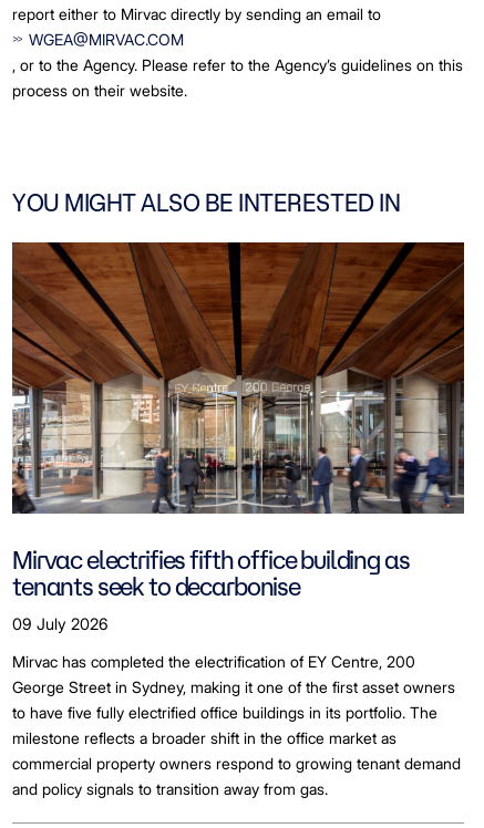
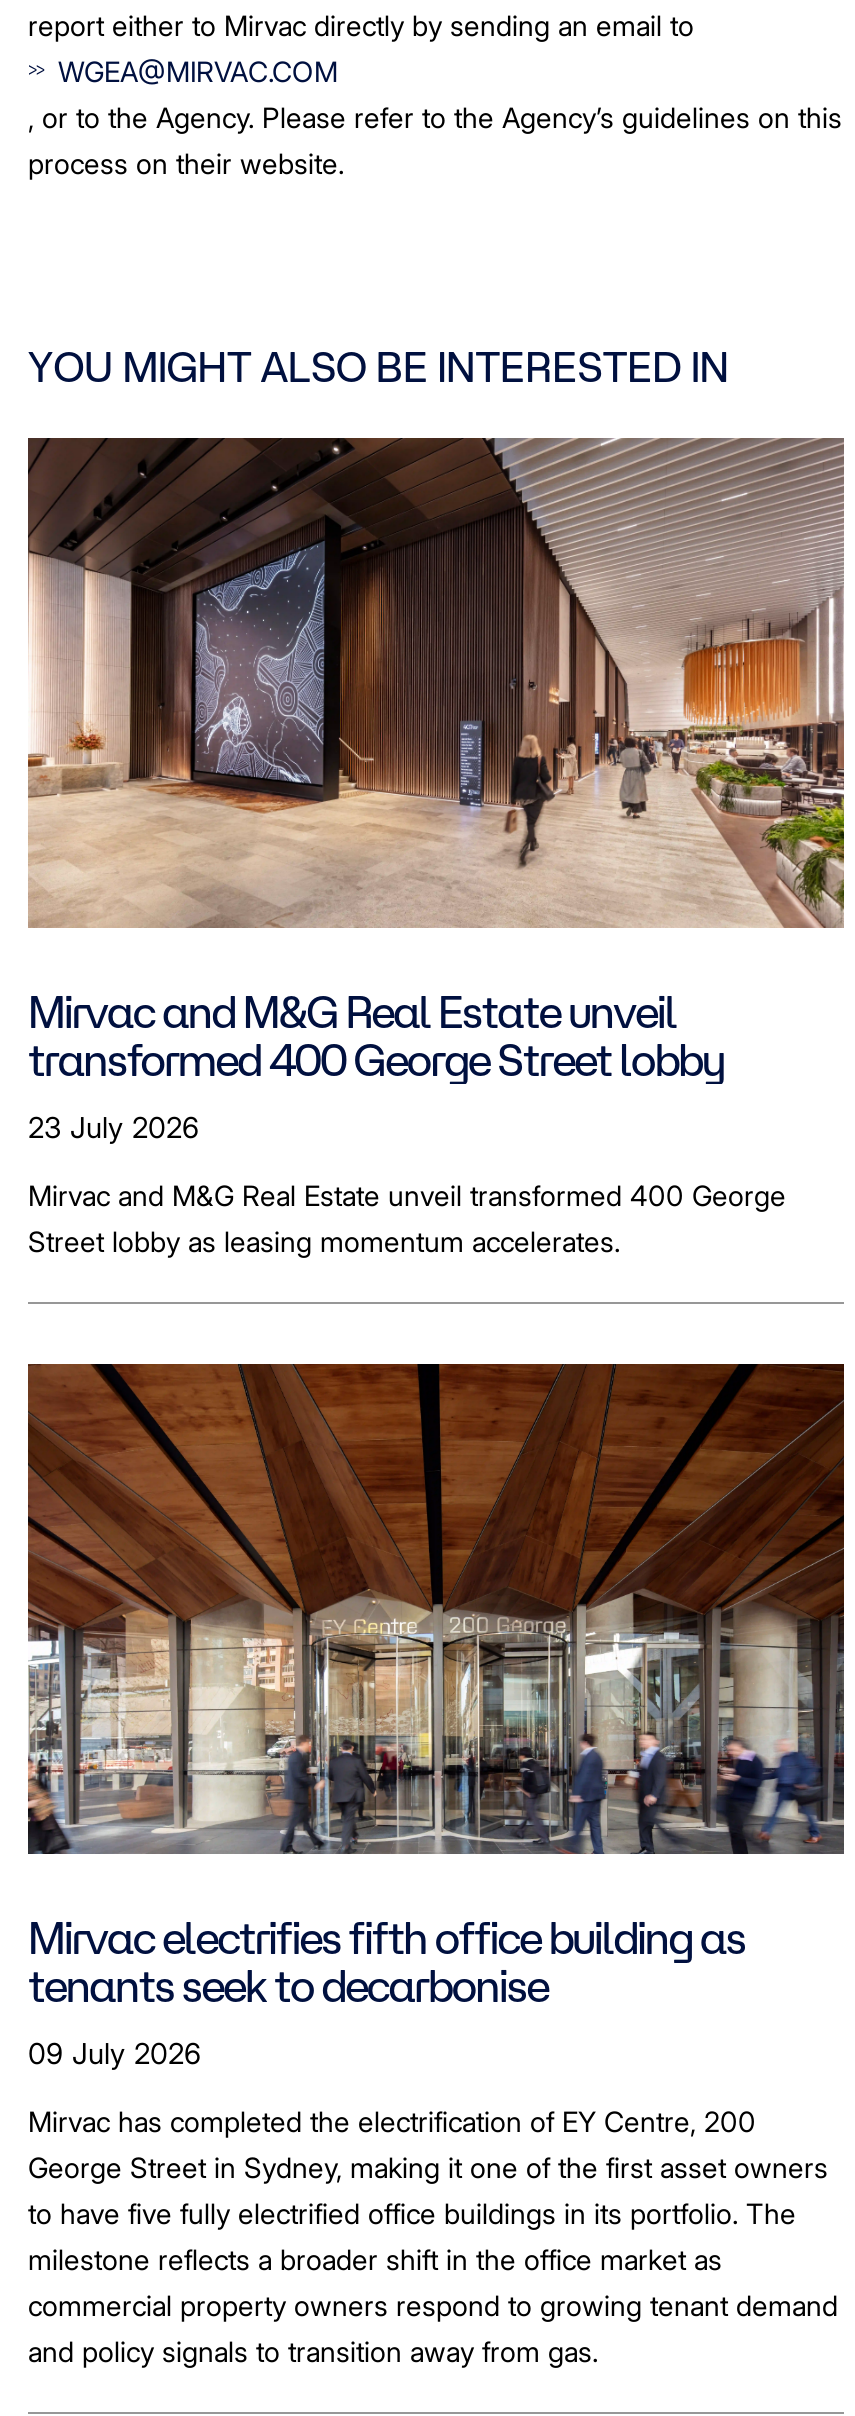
none -> [26,436,846,1258] [image] | Mirvac and M&G Real Estate unveil | transformed 400 George Street lobby | 23 July 2026 | Mirvac and M&G Real Estate unveil transformed 400 George | Street lobby as leasing momentum accelerates.

